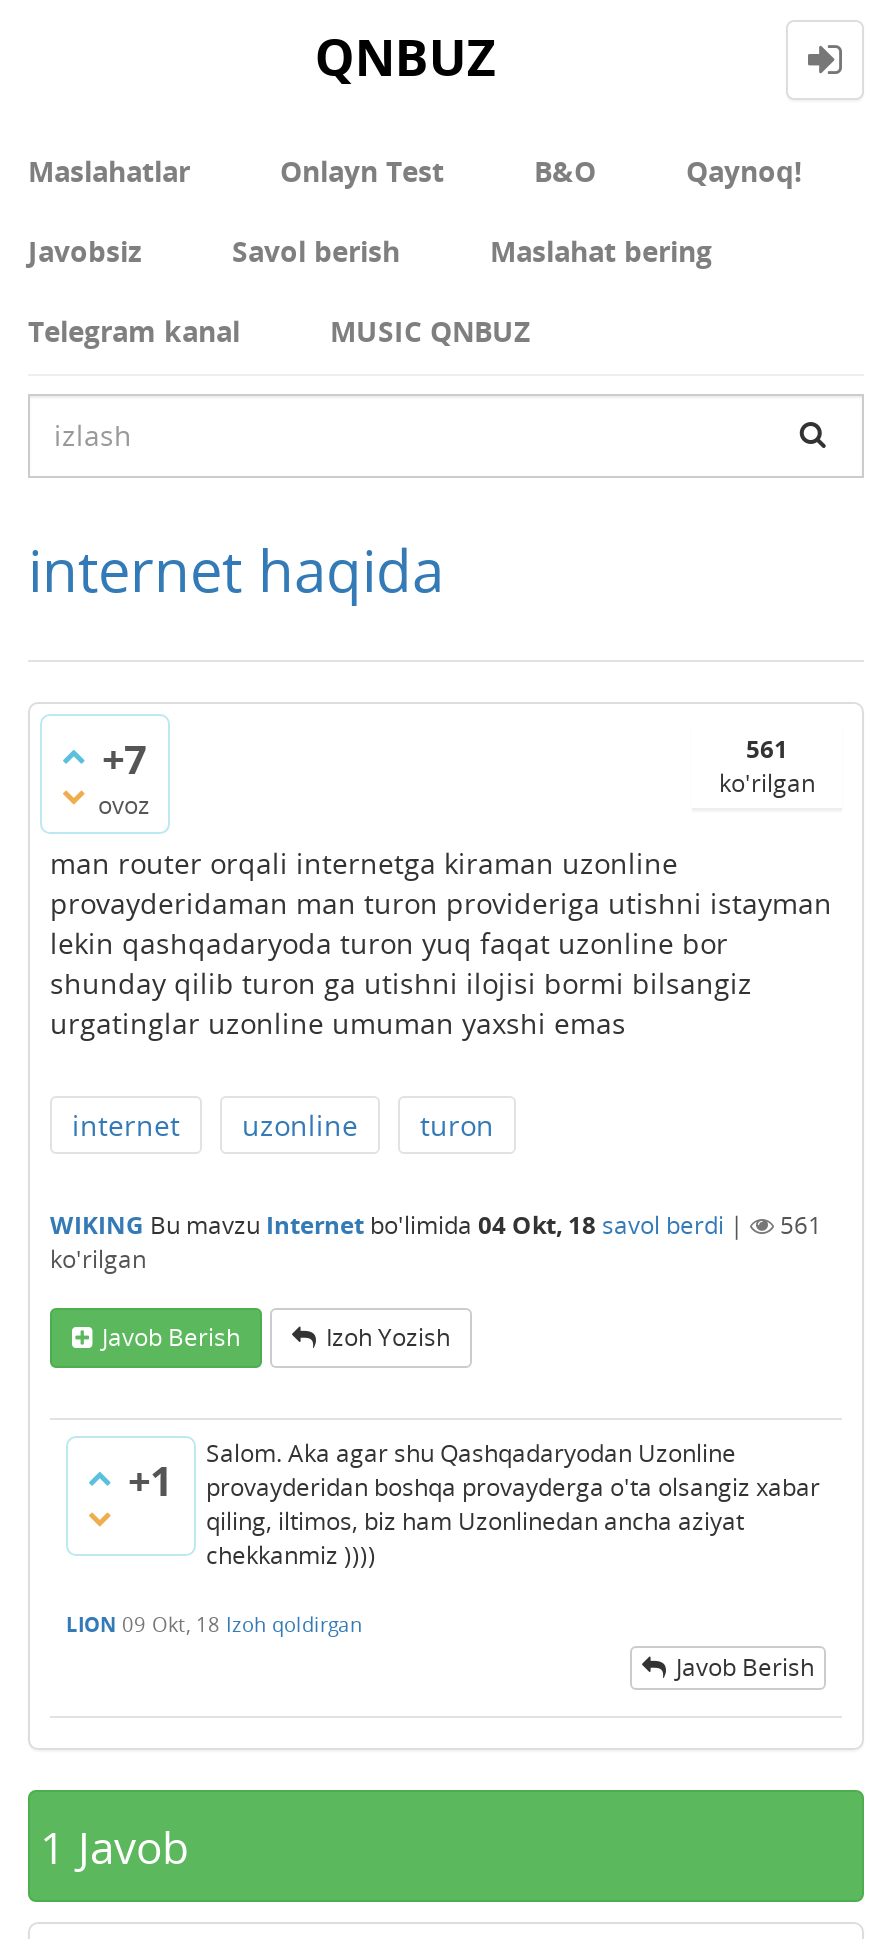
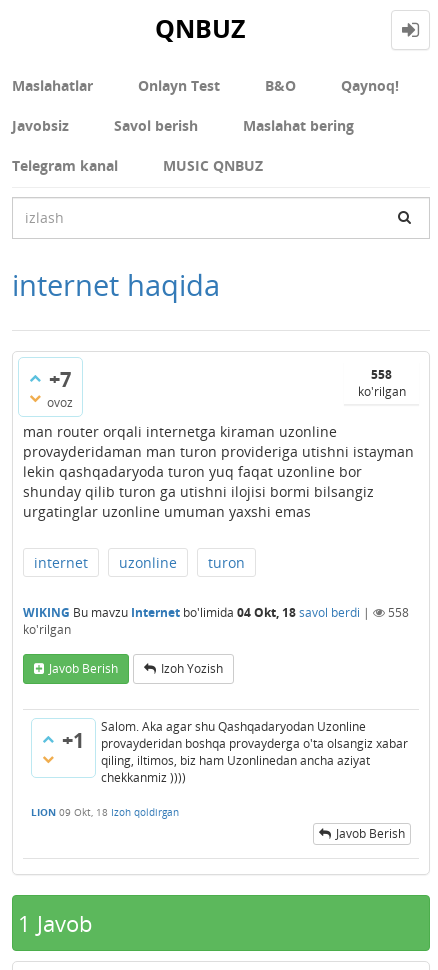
[746,731,788,765] 561 -> [371,365,392,382] 558
[780,1207,822,1241] 561 -> [388,603,409,620] 558

